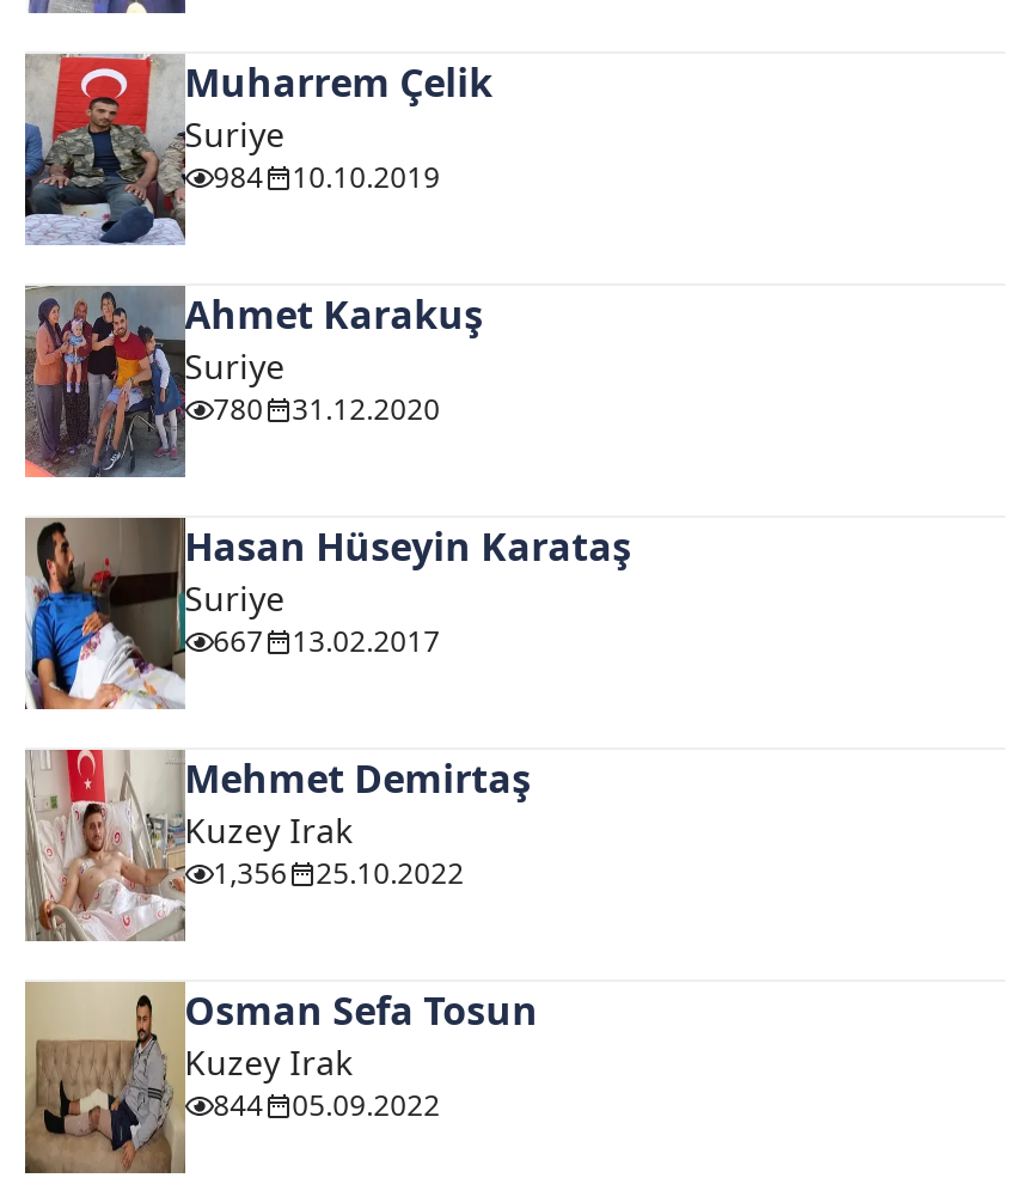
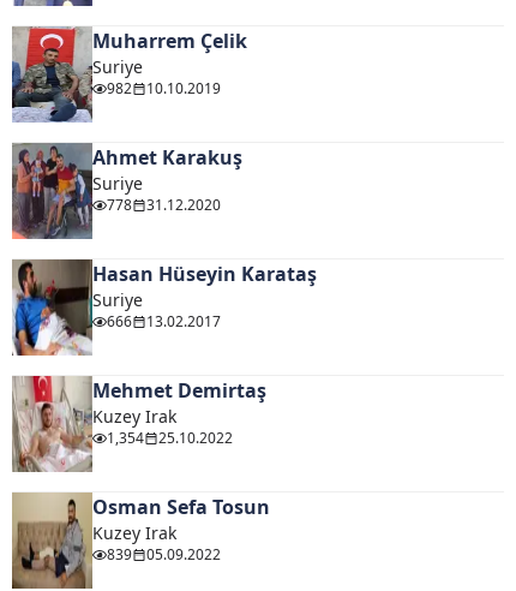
[213,156,440,197] 984 10.10.2019 -> [106,78,220,99] 982 10.10.2019
[213,388,440,429] 780 31.12.2020 -> [106,195,220,215] 778 31.12.2020
[213,620,440,661] 667 13.02.2017 -> [106,311,220,332] 666 13.02.2017
[213,852,464,893] 1,356 25.10.2022 -> [106,428,232,448] 1,354 25.10.2022
[213,1084,440,1125] 844 05.09.2022 -> [106,545,220,565] 839 05.09.2022

